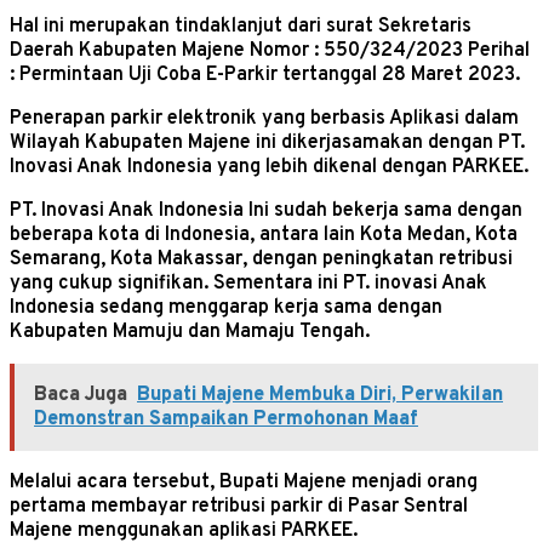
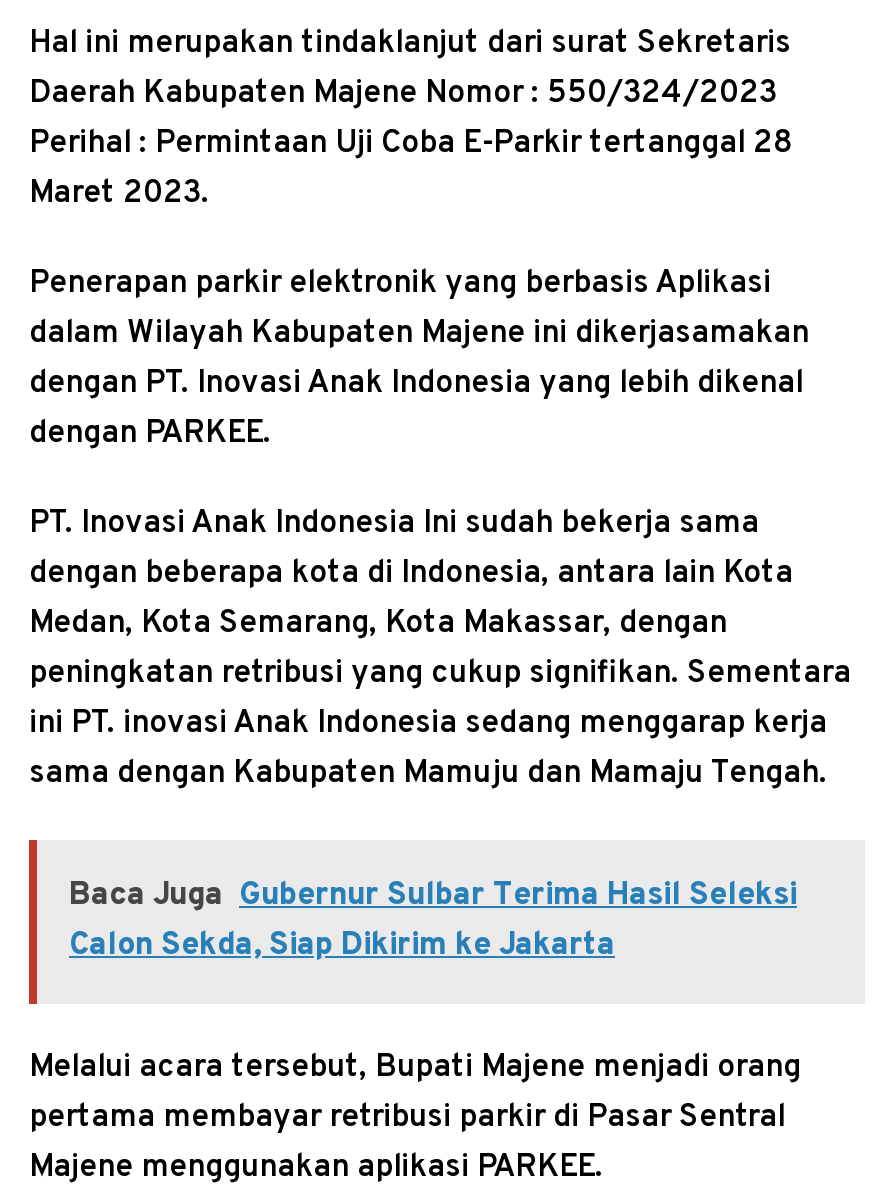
[34,384,503,432] Baca Juga Bupati Majene Membuka Diri, Perwakilan | Demonstran Sampaikan Permohonan Maaf -> [69,876,797,966] Baca Juga Gubernur Sulbar Terima Hasil Seleksi | Calon Sekda, Siap Dikirim ke Jakarta

